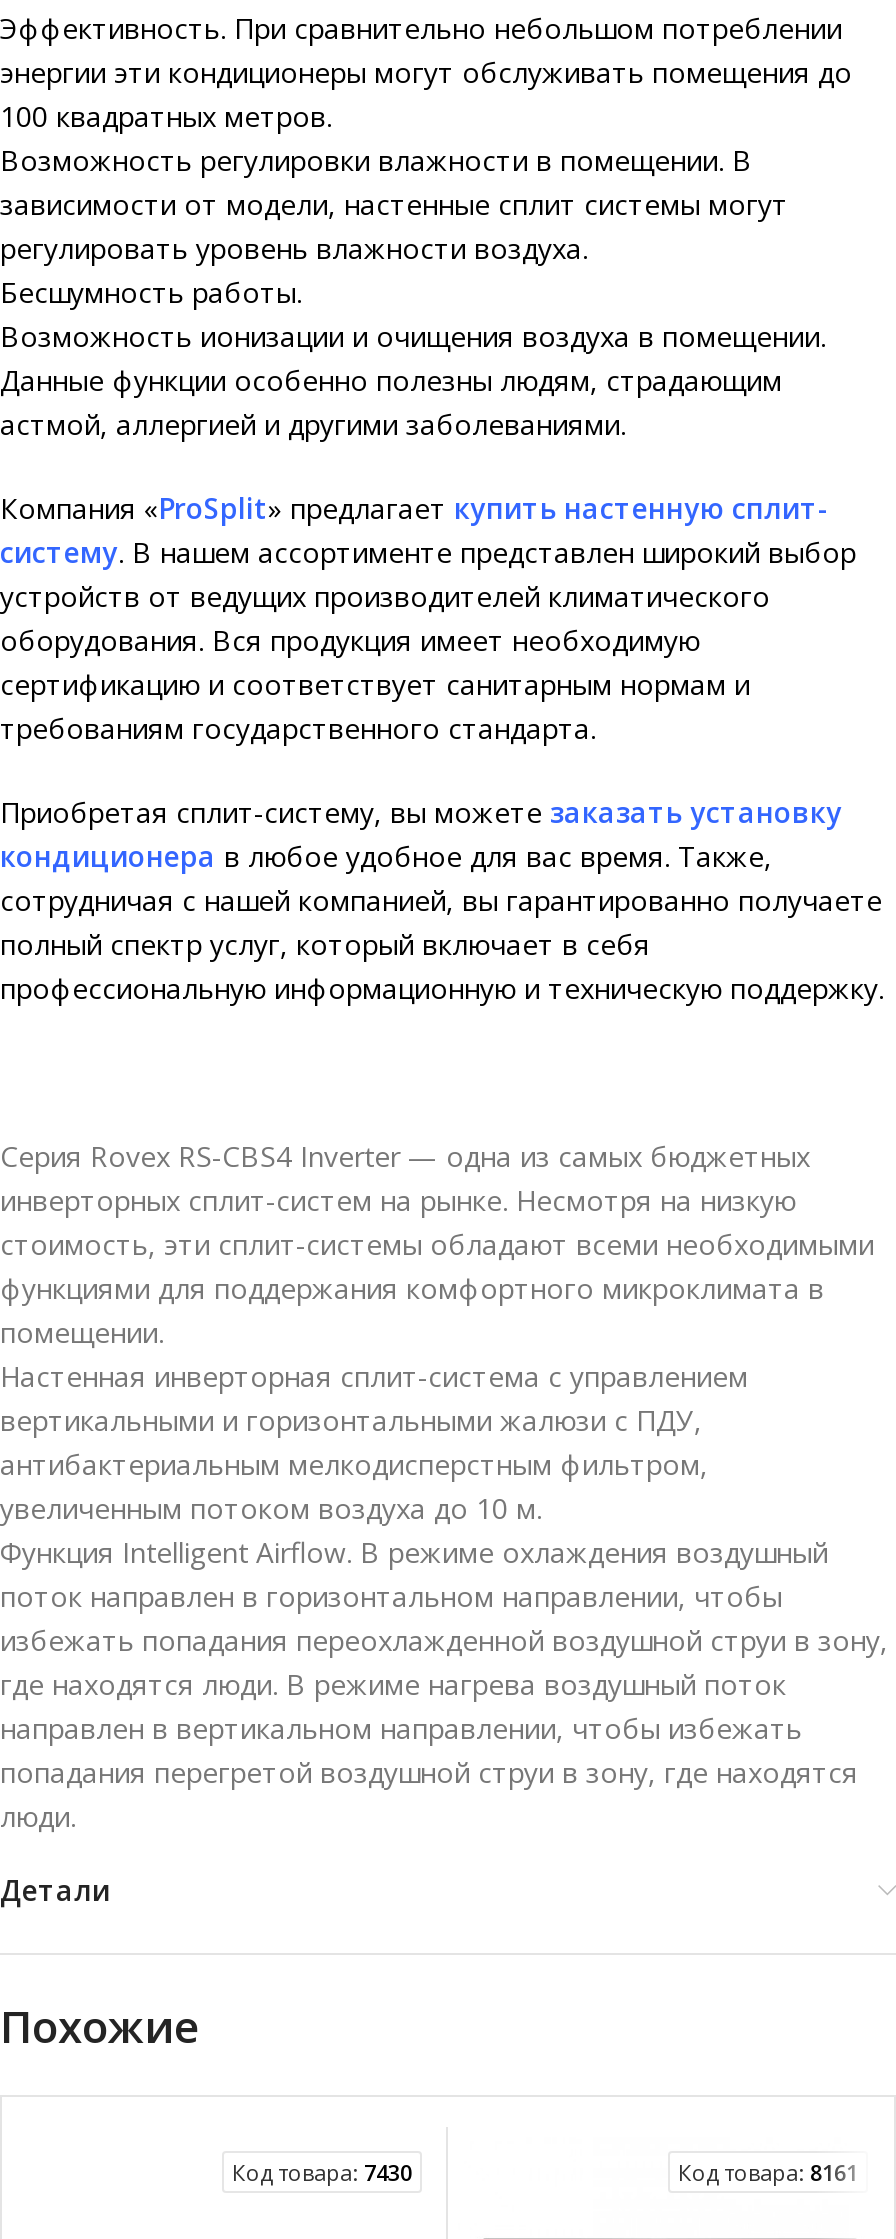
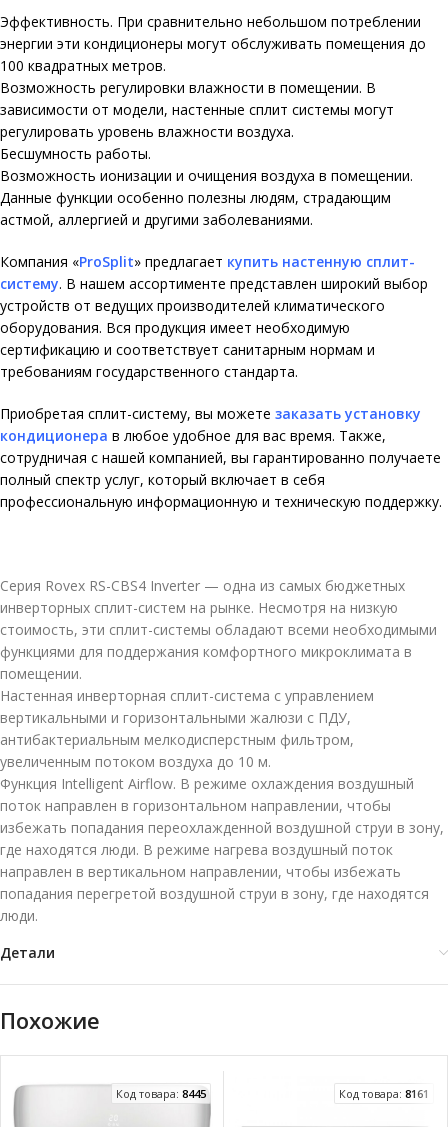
[232,2157,412,2187] Код товара: 7430 -> [116,1086,206,1101] Код товара: 8445

